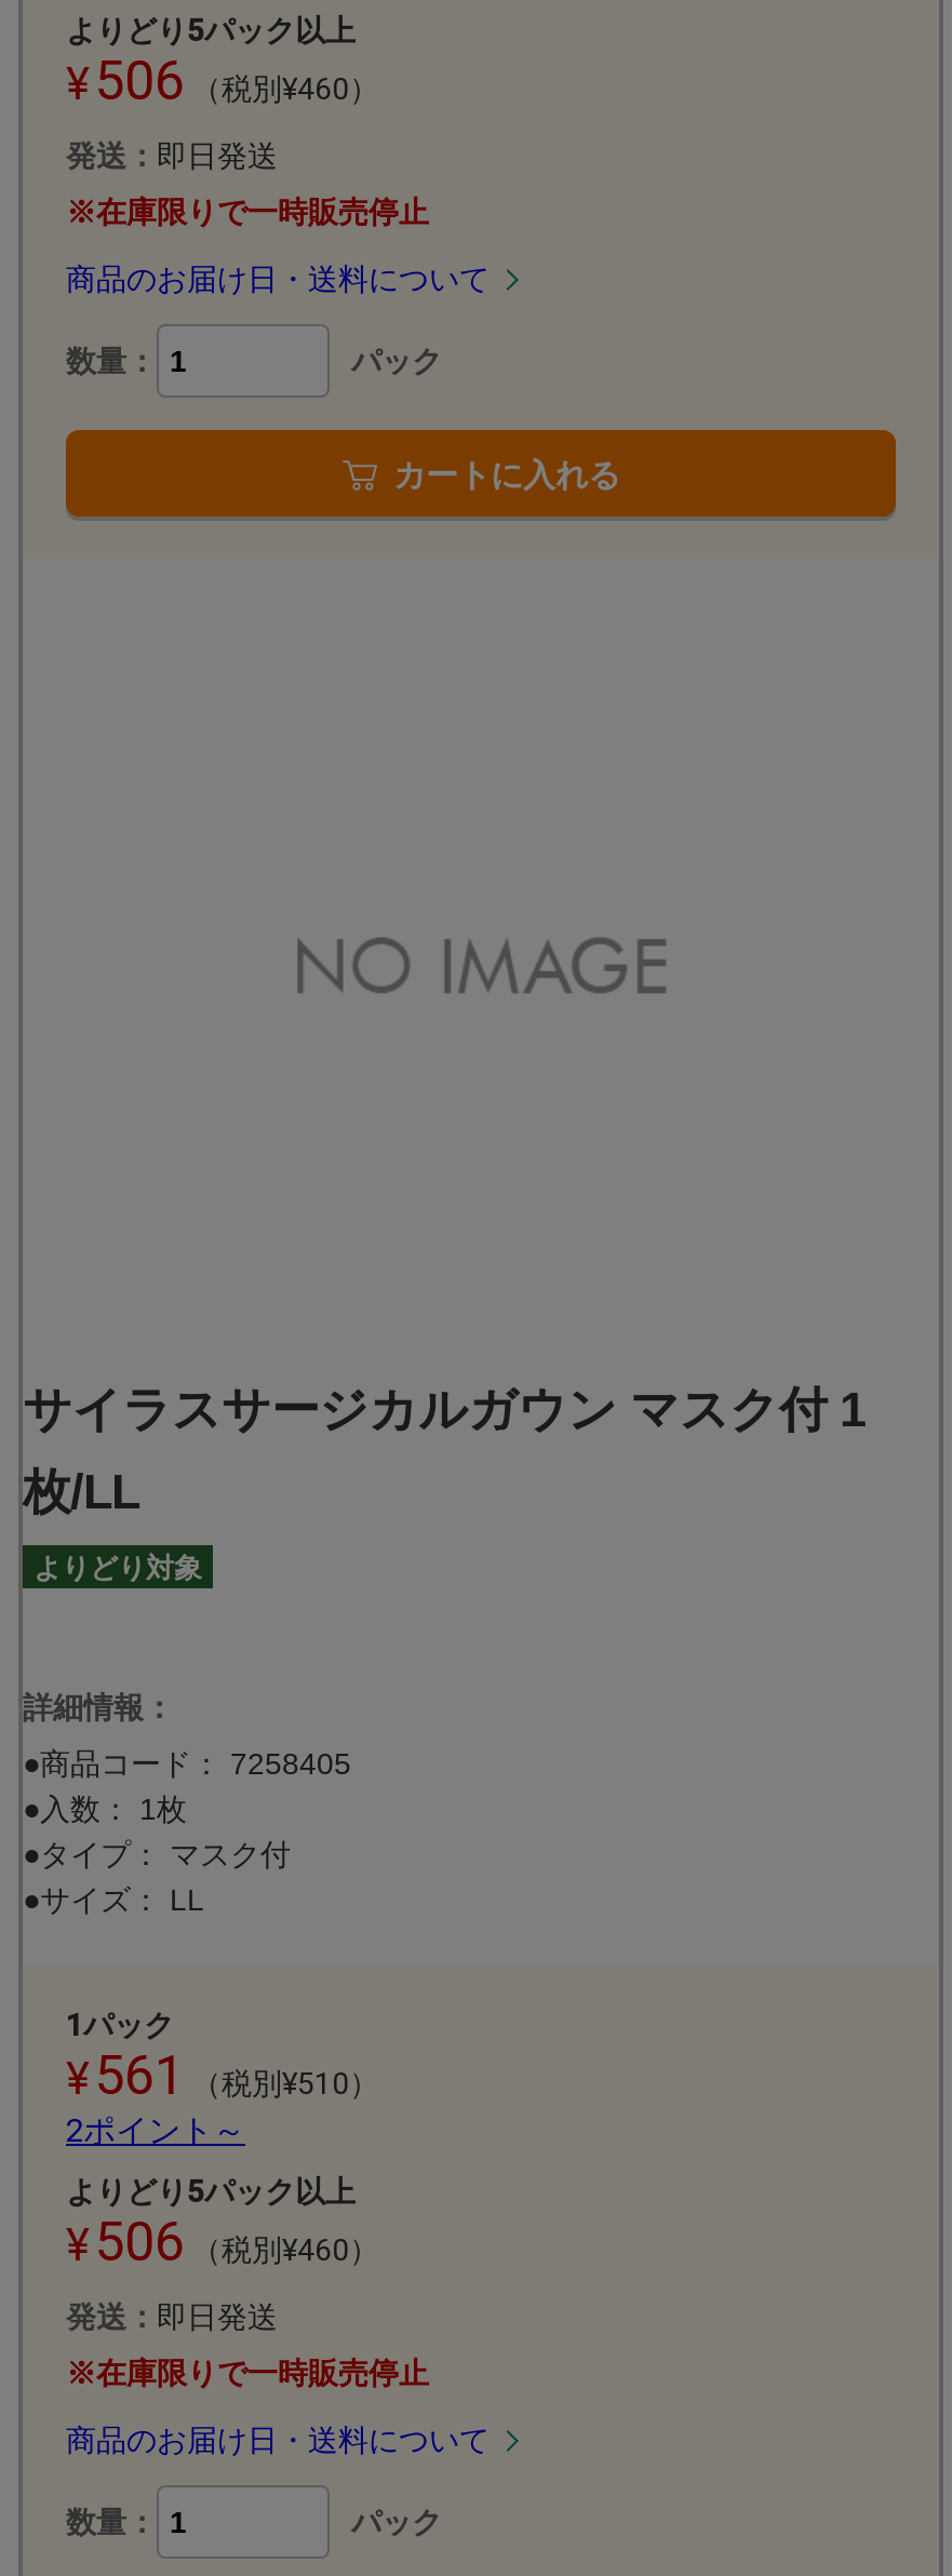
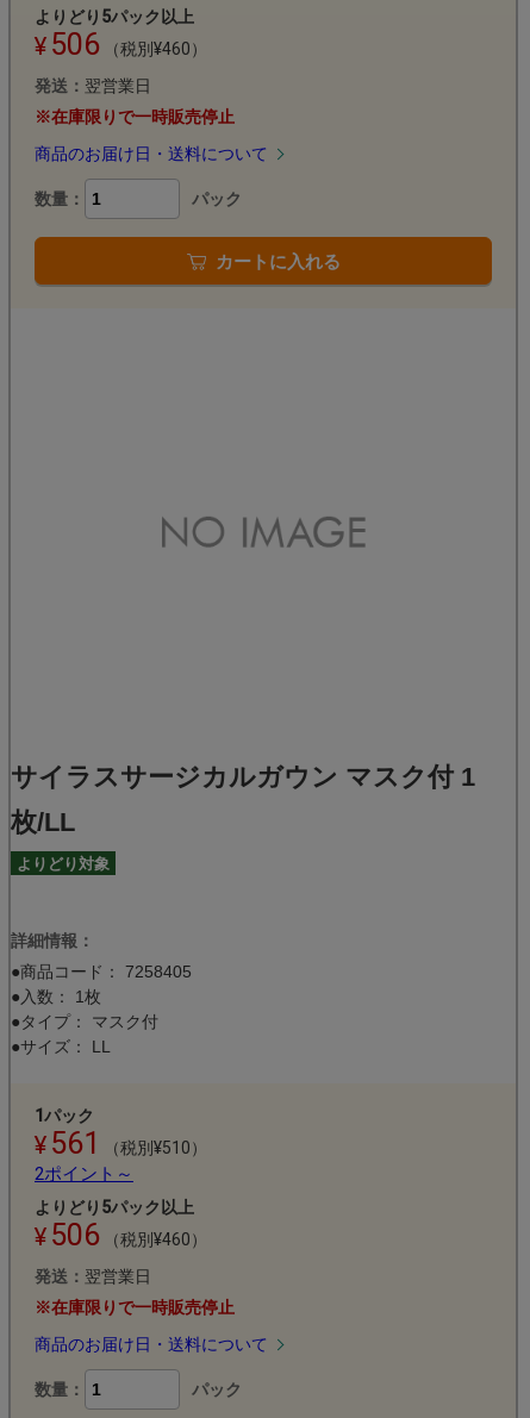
[66,138,278,173] 発送：即日発送 -> [35,76,151,95] 発送：翌営業日
[66,2299,278,2334] 発送：即日発送 -> [35,1267,151,1286] 発送：翌営業日

